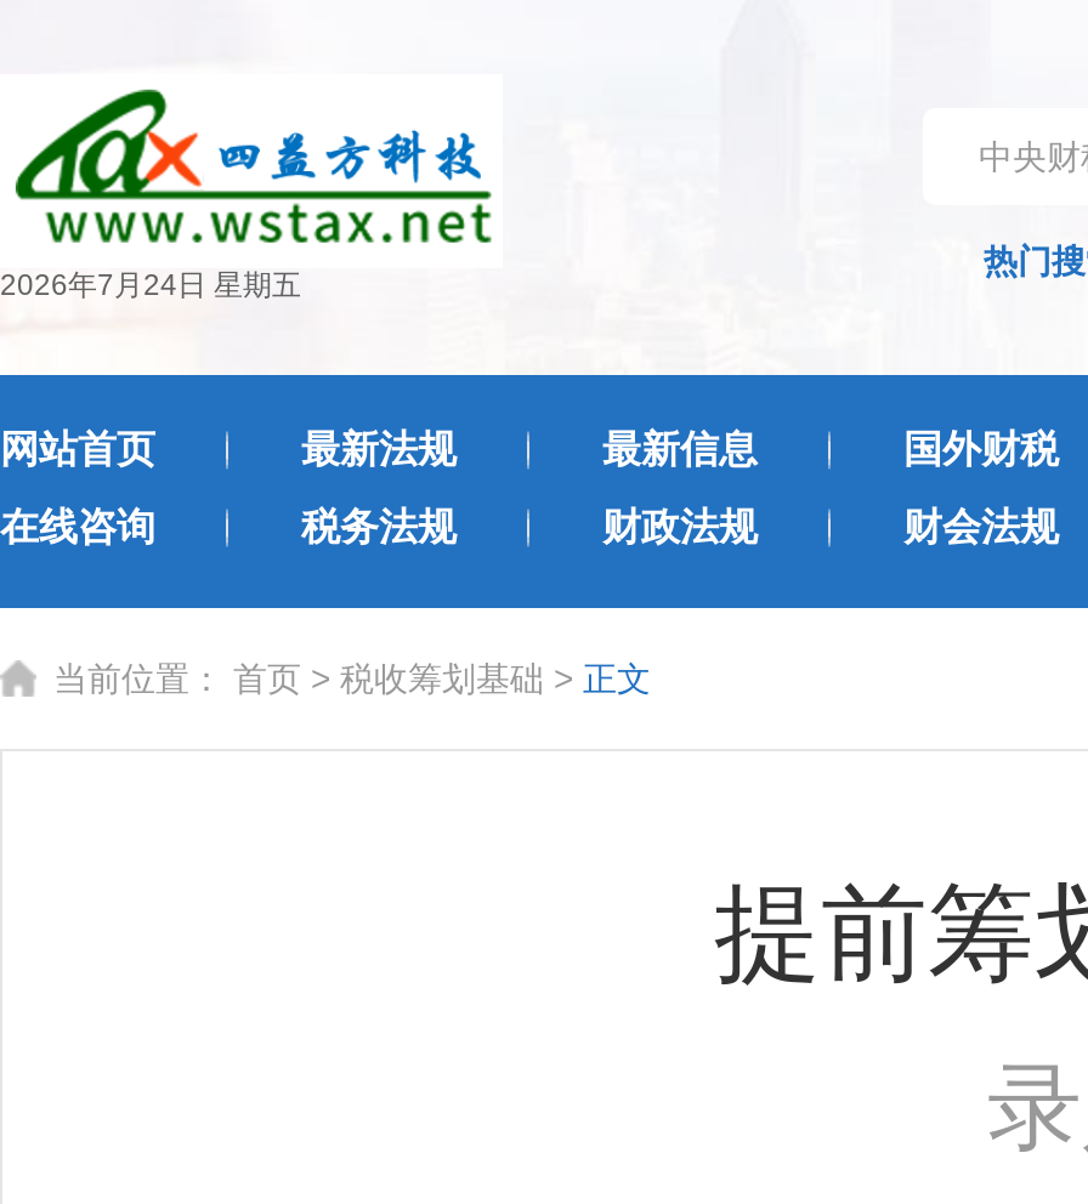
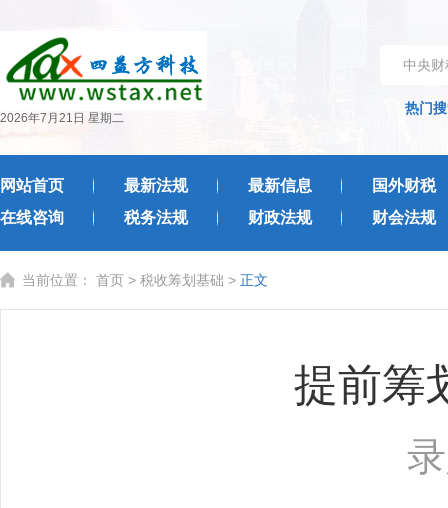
[0,268,301,302] 2026年7月24日 星期五 -> [0,111,124,125] 2026年7月21日 星期二

